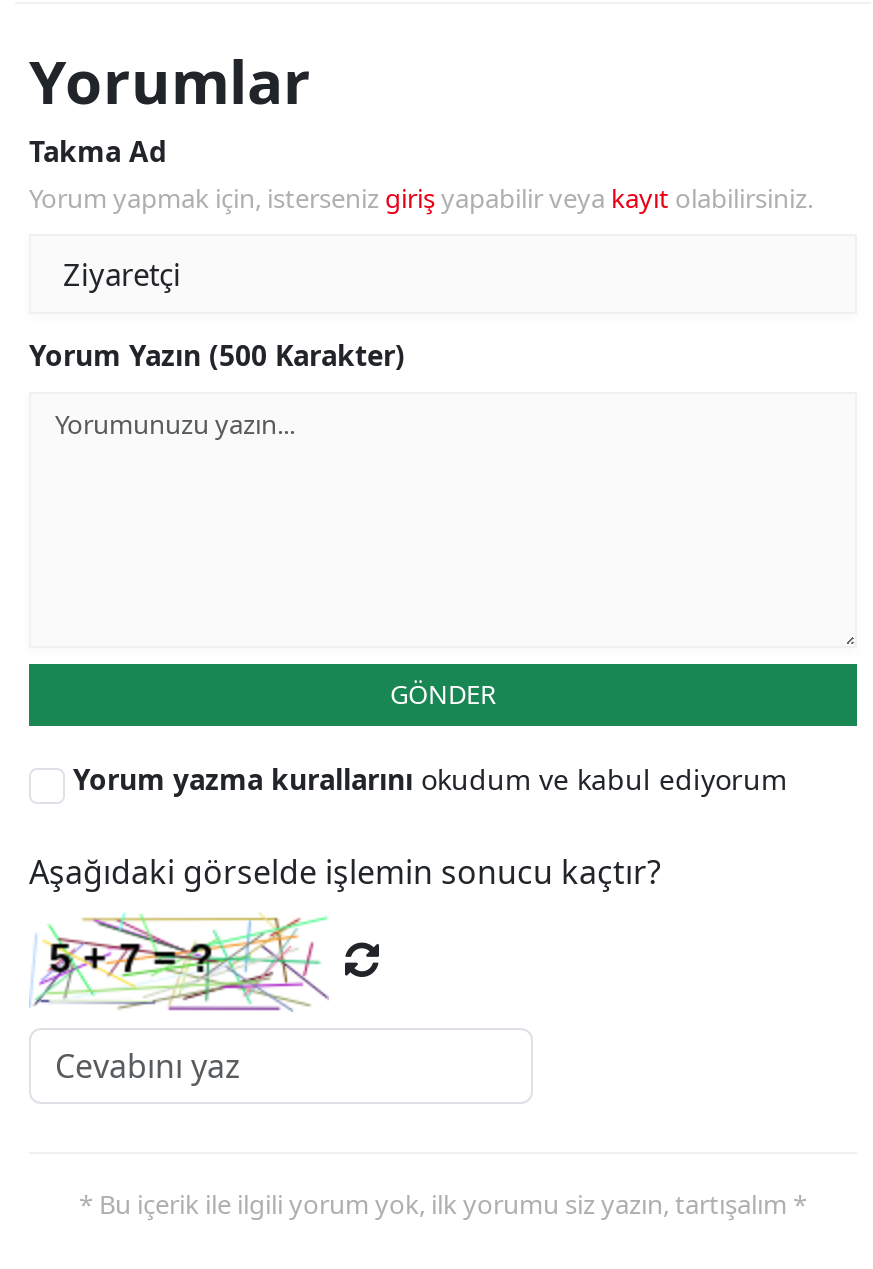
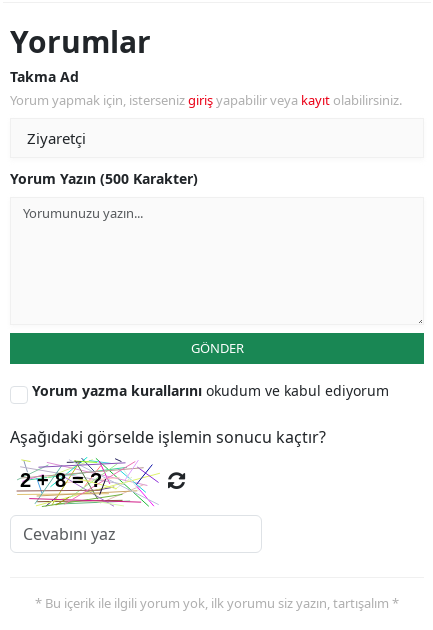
[29,913,329,1013] [image] -> [11,457,160,508] [image]

